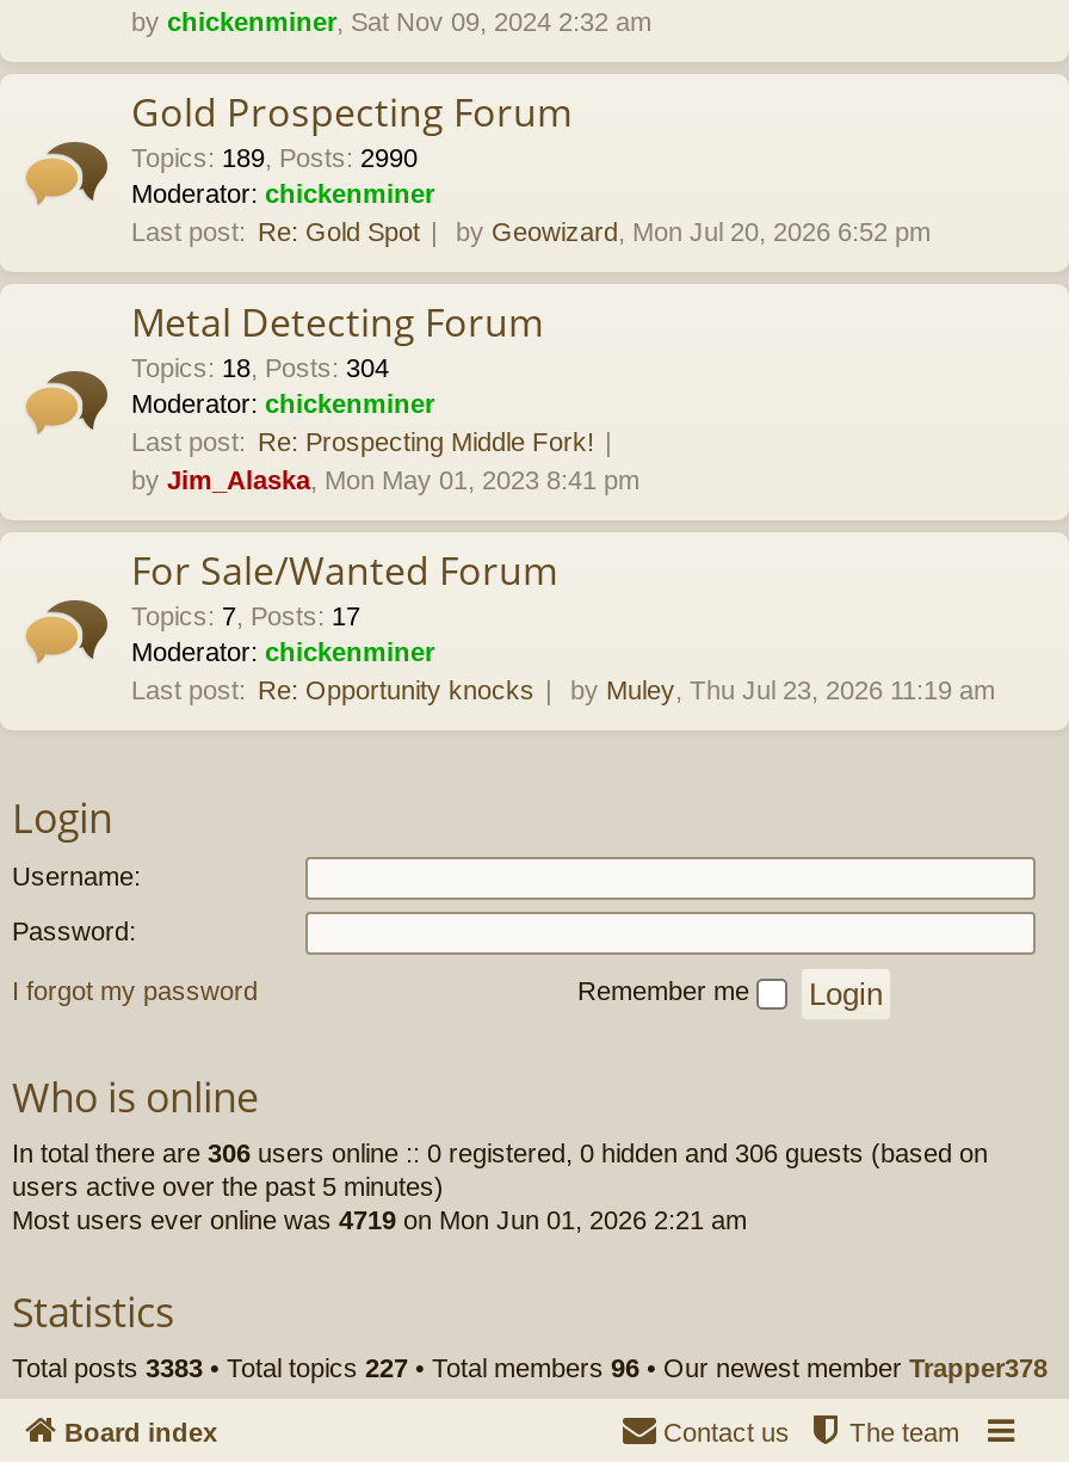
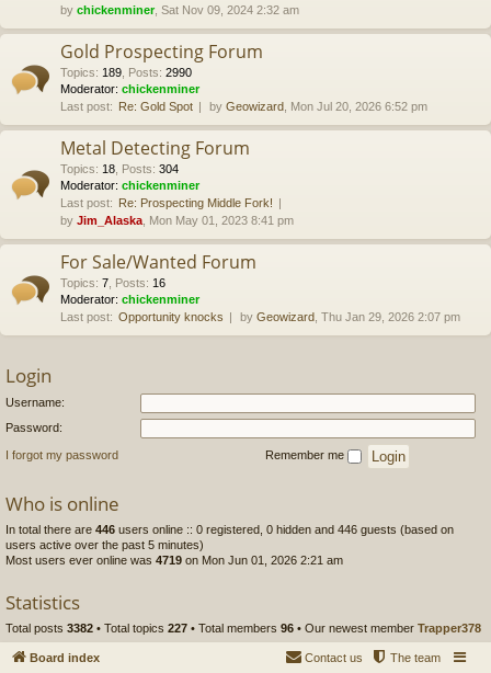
[131,602,360,630] Topics: 7, Posts: 17 -> [60,276,165,289] Topics: 7, Posts: 16
[131,676,995,704] Last post: Re: Opportunity knocks | by Muley, Thu Jul 23, 2026 11:19 am -> [60,310,460,323] Last post: Opportunity knocks | by Geowizard, Thu Jan 29, 2026 2:07 pm
[12,1140,988,1168] In total there are 306 users online :: 0 registered, 0 hidden and 306 guests (based on -> [5,523,454,536] In total there are 446 users online :: 0 registered, 0 hidden and 446 guests (based on
[12,1354,1048,1383] Total posts 3383 • Total topics 227 • Total members 96 • Our newest member Trapper378 -> [5,622,481,635] Total posts 3382 • Total topics 227 • Total members 96 • Our newest member Trapper378

